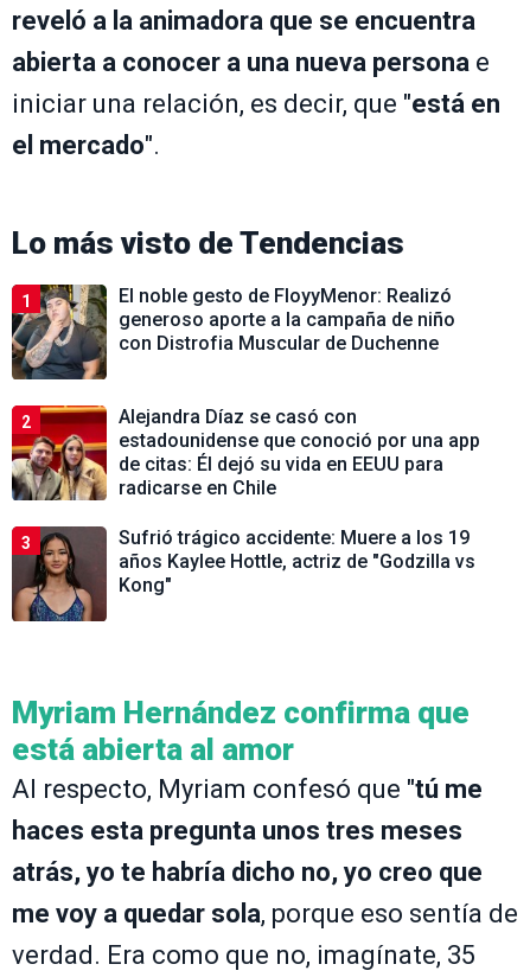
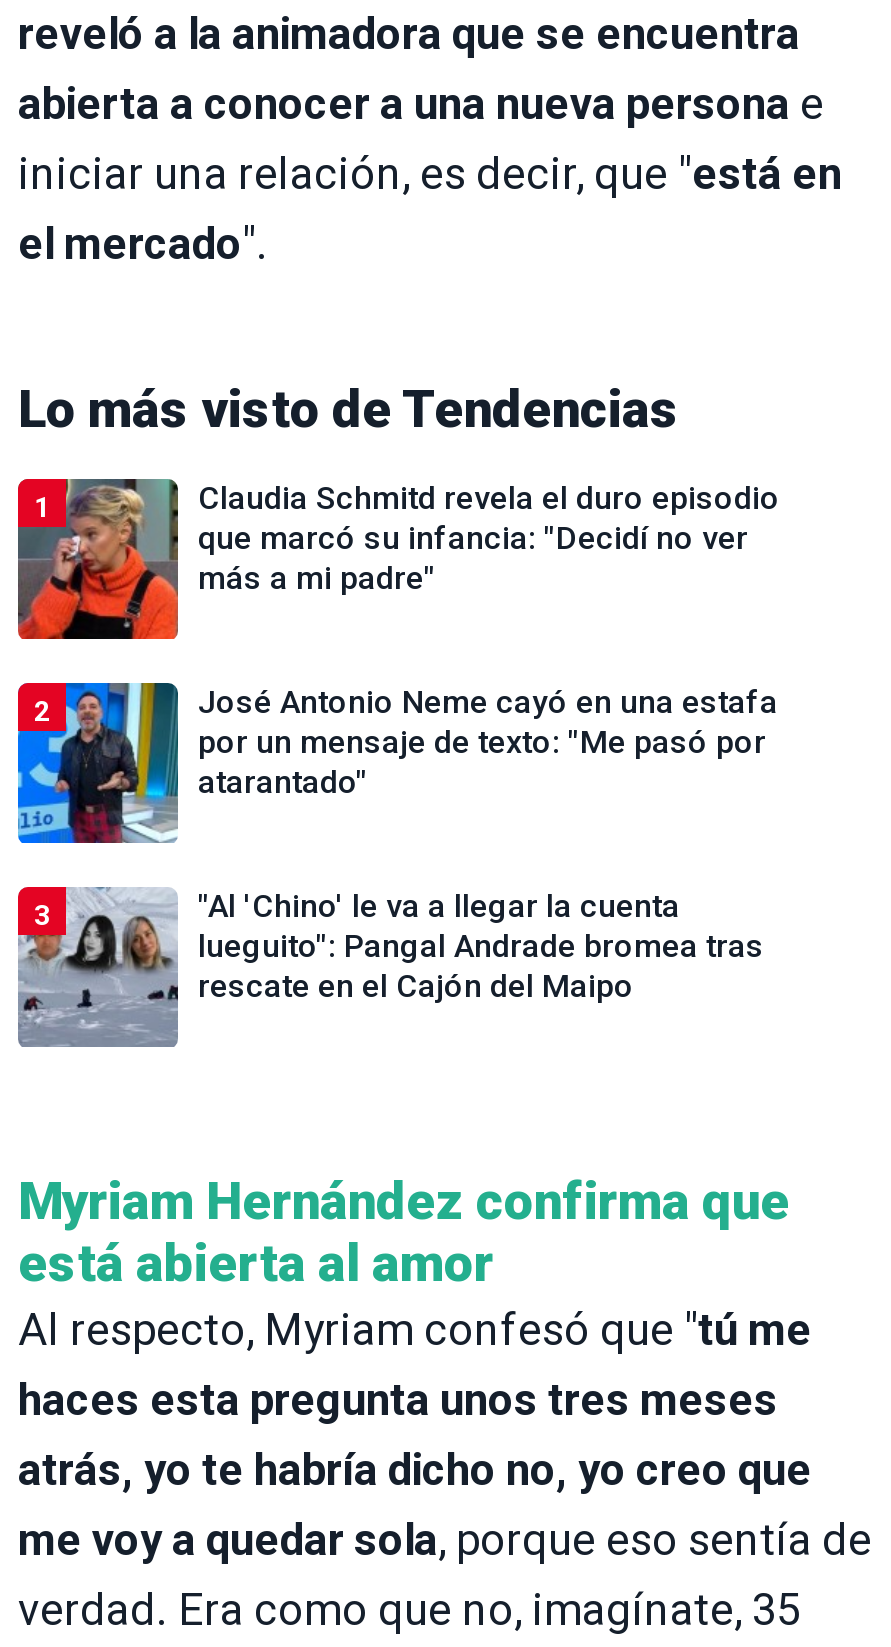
[11,283,455,381] [image] | El noble gesto de FloyyMenor: Realizó | generoso aporte a la campaña de niño | con Distrofia Muscular de Duchenne -> [16,477,780,641] [image] | Claudia Schmitd revela el duro episodio | que marcó su infancia: "Decidí no ver | más a mi padre"
[11,404,480,502] [image] | Alejandra Díaz se casó con | estadounidense que conoció por una app | de citas: Él dejó su vida en EEUU para | radicarse en Chile -> [16,681,778,845] [image] | José Antonio Neme cayó en una estafa | por un mensaje de texto: "Me pasó por | atarantado"
[11,525,475,622] [image] | Sufrió trágico accidente: Muere a los 19 | años Kaylee Hottle, actriz de "Godzilla vs | Kong" -> [16,885,764,1049] [image] | "Al 'Chino' le va a llegar la cuenta | lueguito": Pangal Andrade bromea tras | rescate en el Cajón del Maipo

